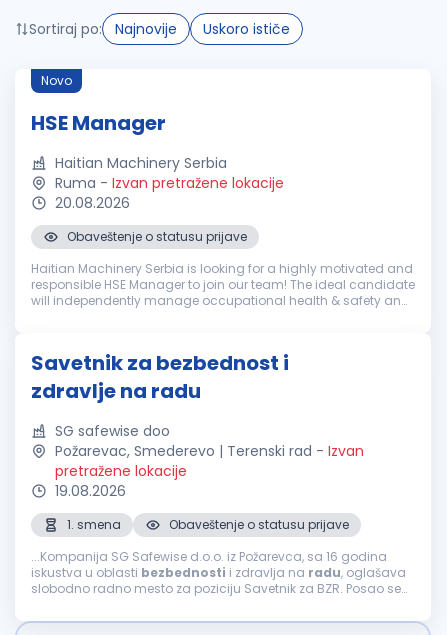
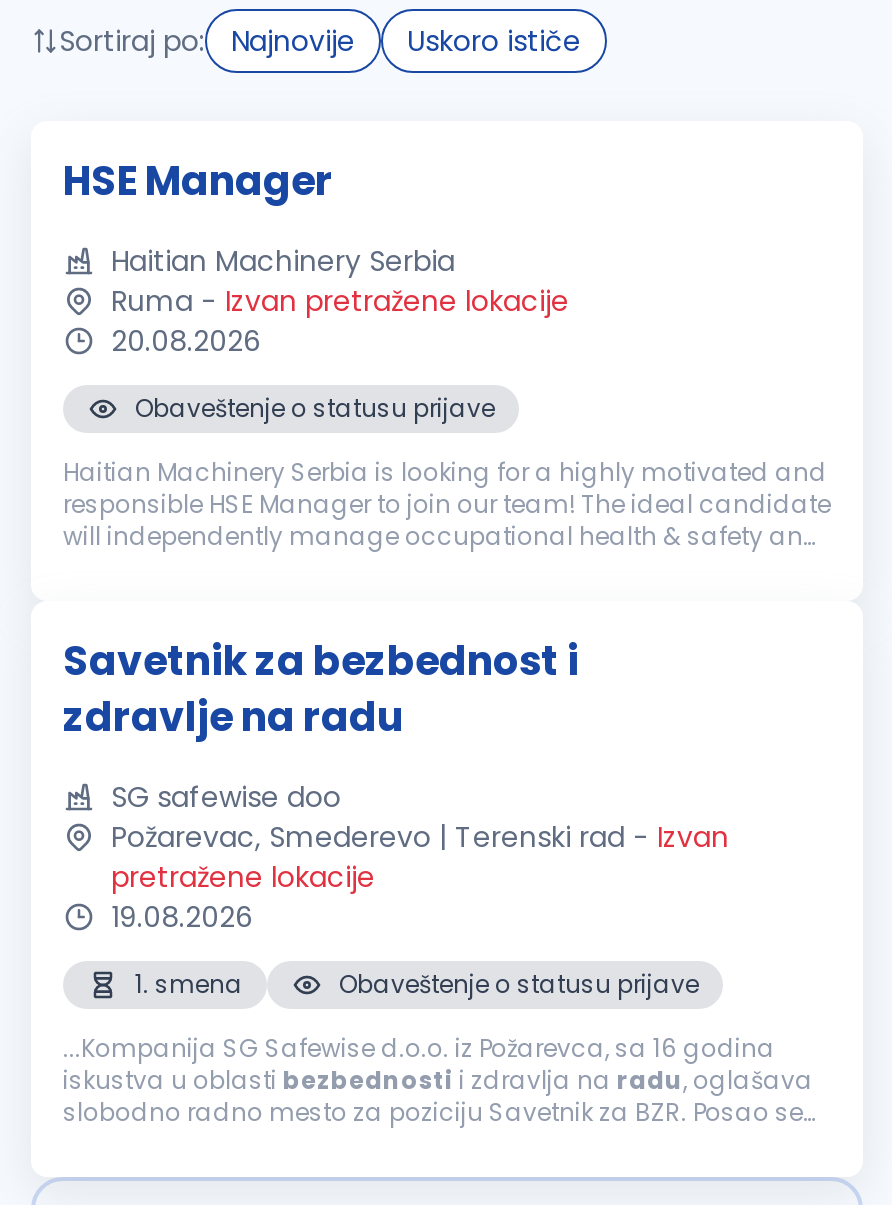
[41,72,72,89] Novo -> none

